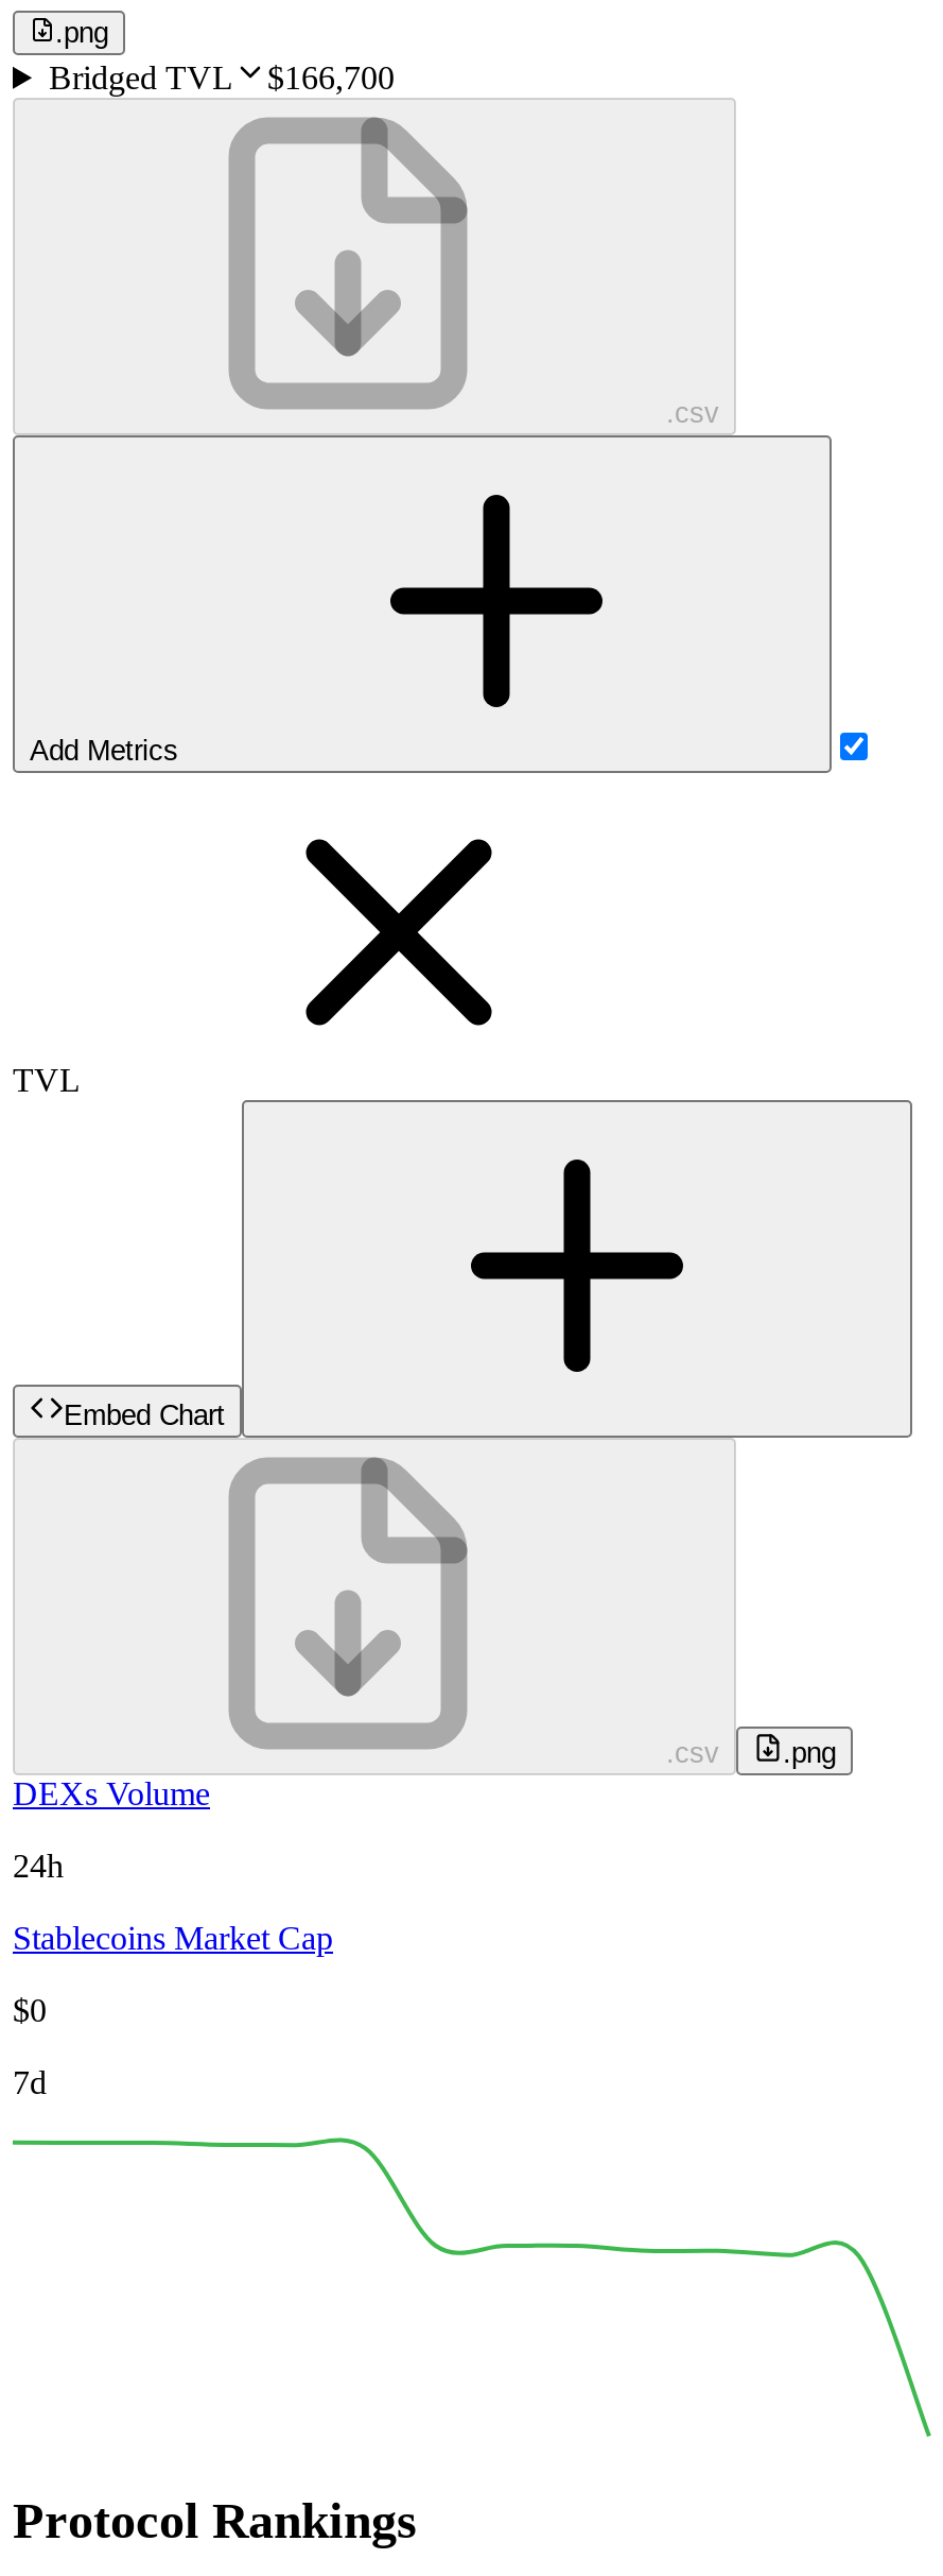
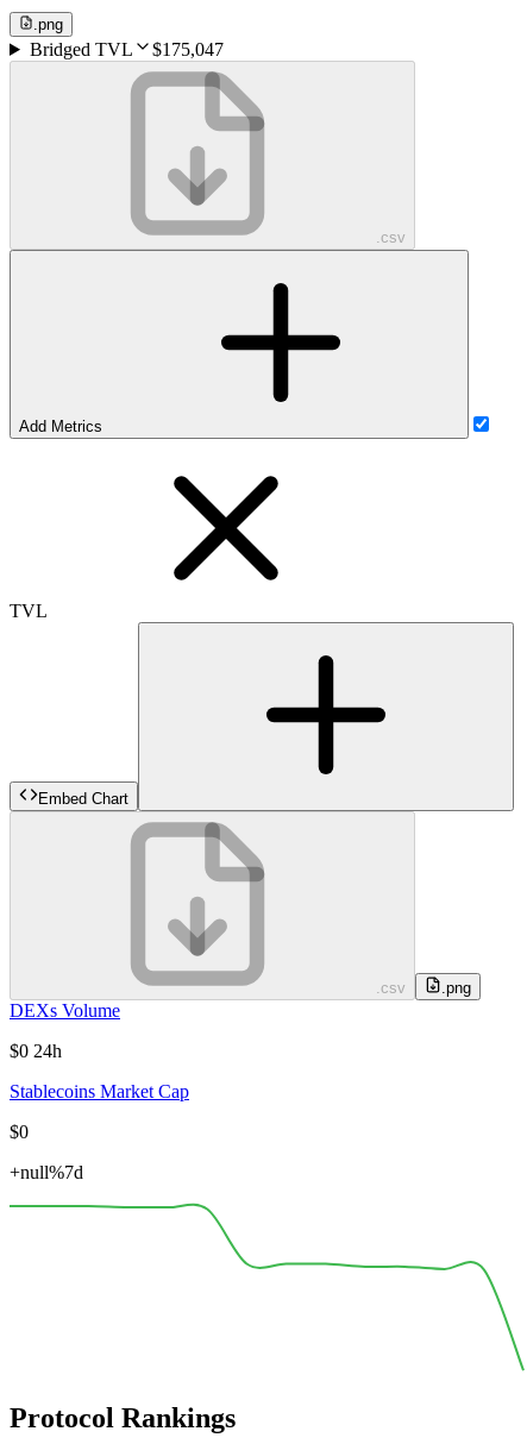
[49,59,394,95] Bridged TVL $166,700 -> [30,39,224,59] Bridged TVL $175,047
[13,1847,64,1883] 24h -> [10,1041,62,1061] $0 24h
[13,2064,47,2100] 7d -> [10,1162,83,1182] +null%7d

